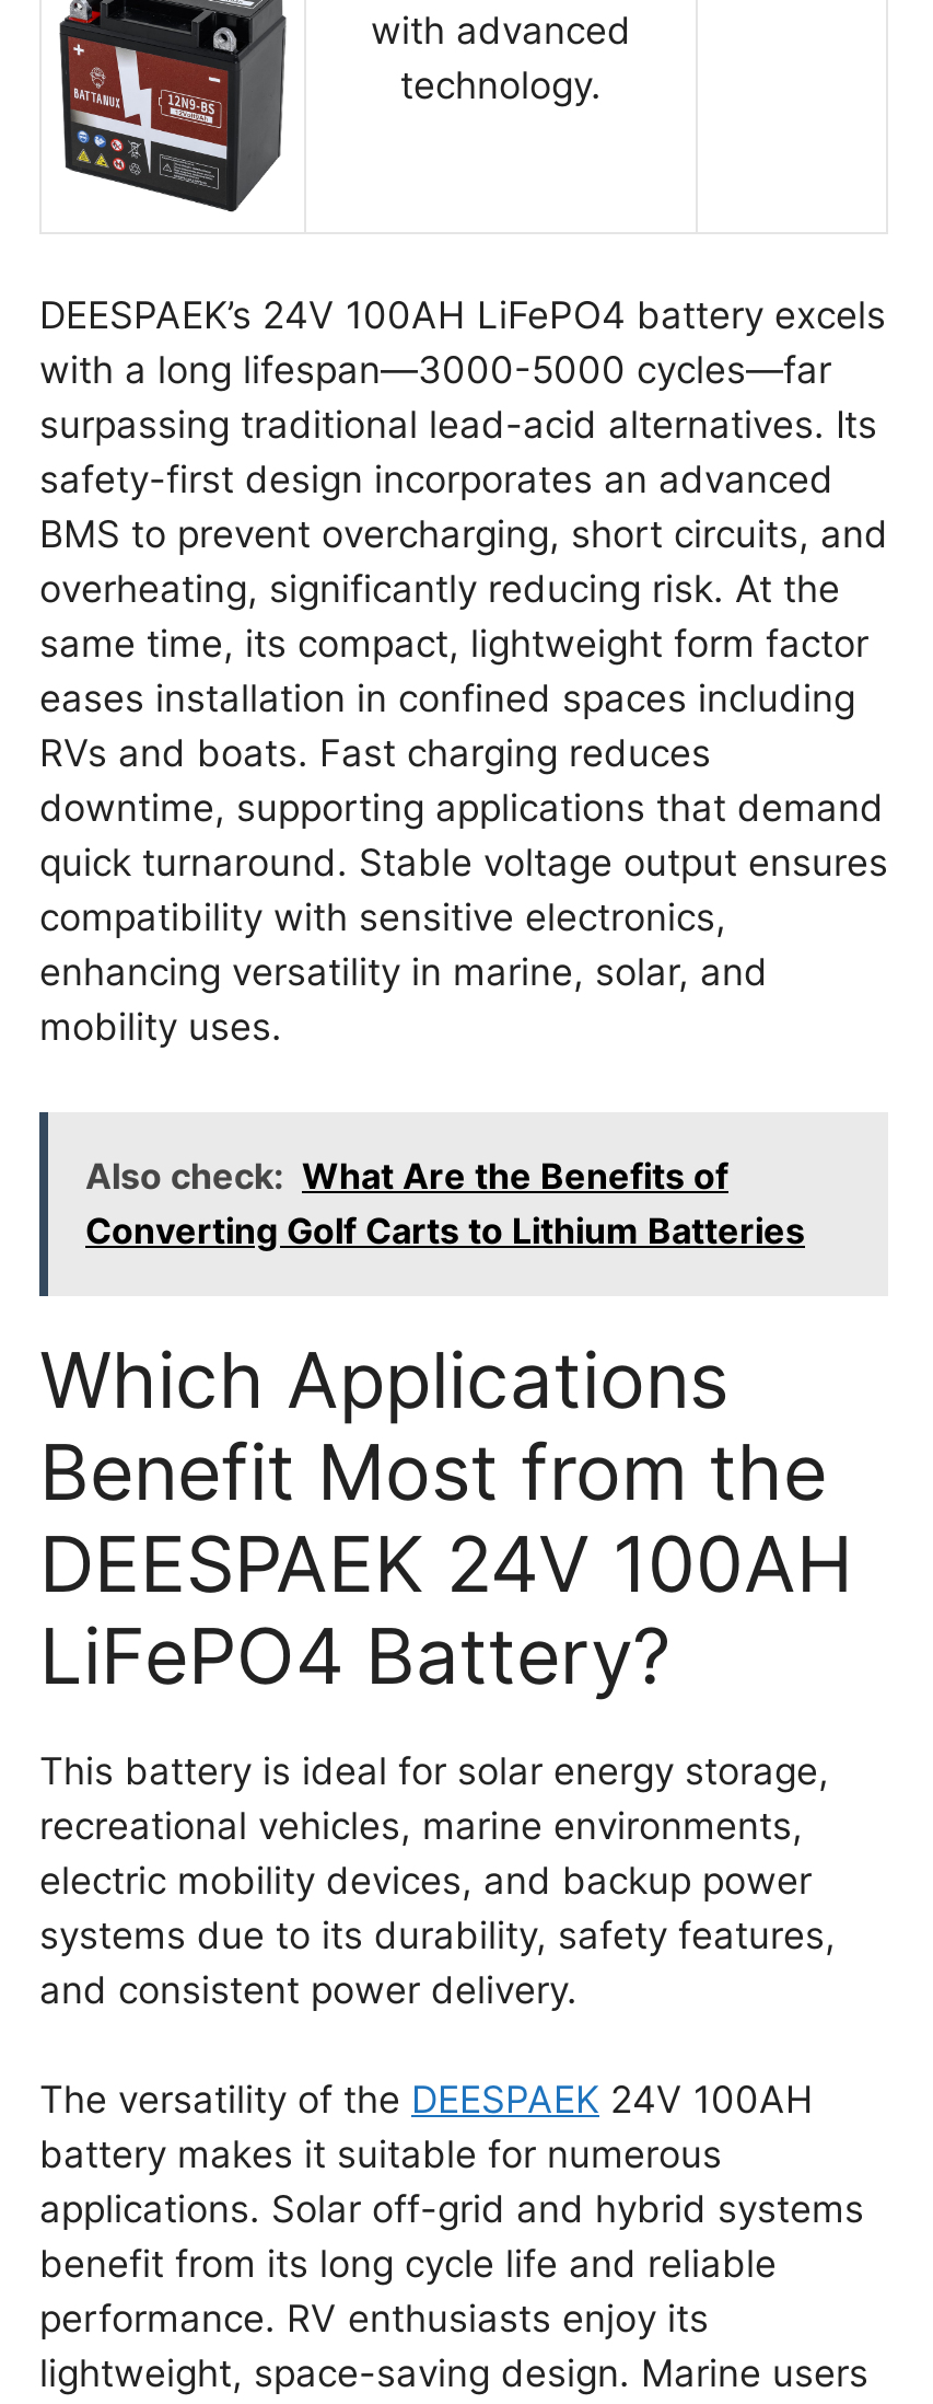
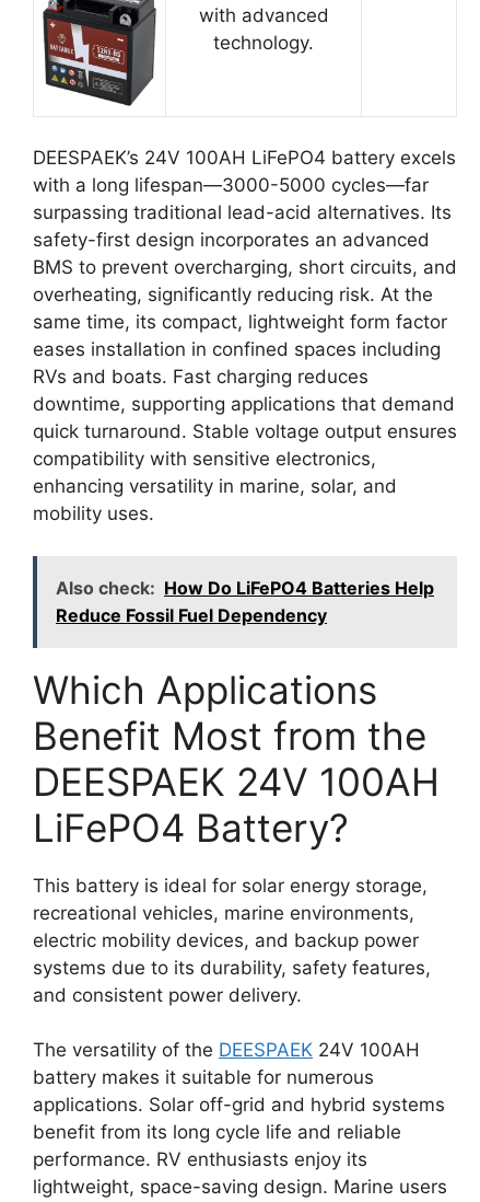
[85,1153,805,1251] Also check: What Are the Benefits of | Converting Golf Carts to Lithium Batteries -> [56,576,434,626] Also check: How Do LiFePO4 Batteries Help | Reduce Fossil Fuel Dependency

